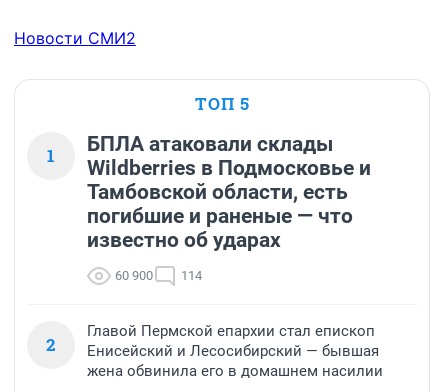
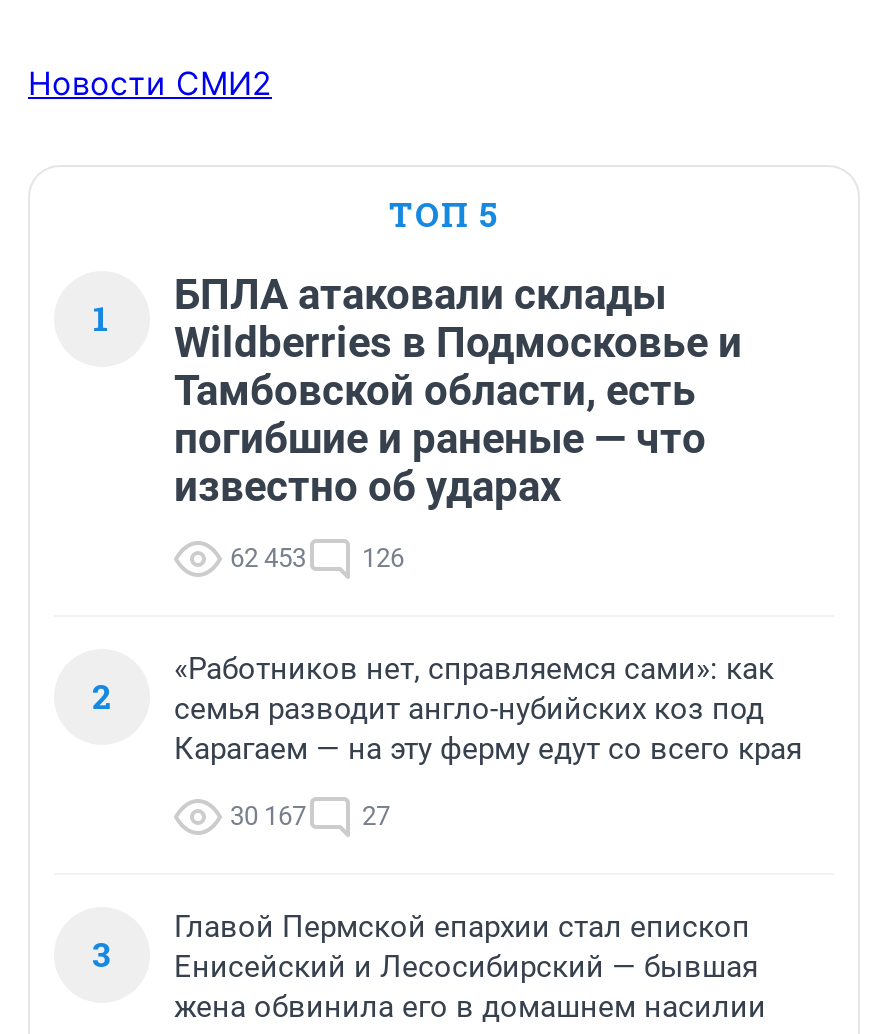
none -> [92,651,802,977] «Работников нет, справляемся сами»: как | семья разводит англо-нубийских коз под | Карагаем — на эту ферму едут со всего края | 30 167 | 27 | 3
[115,268,153,283] 60 900 -> [230,543,306,573] 62 453
[181,268,202,283] 114 -> [362,543,404,573] 126

